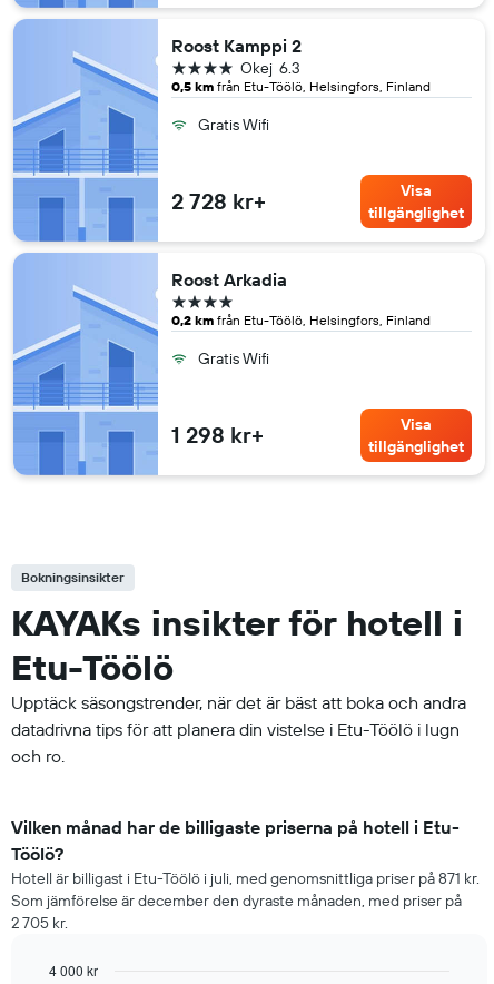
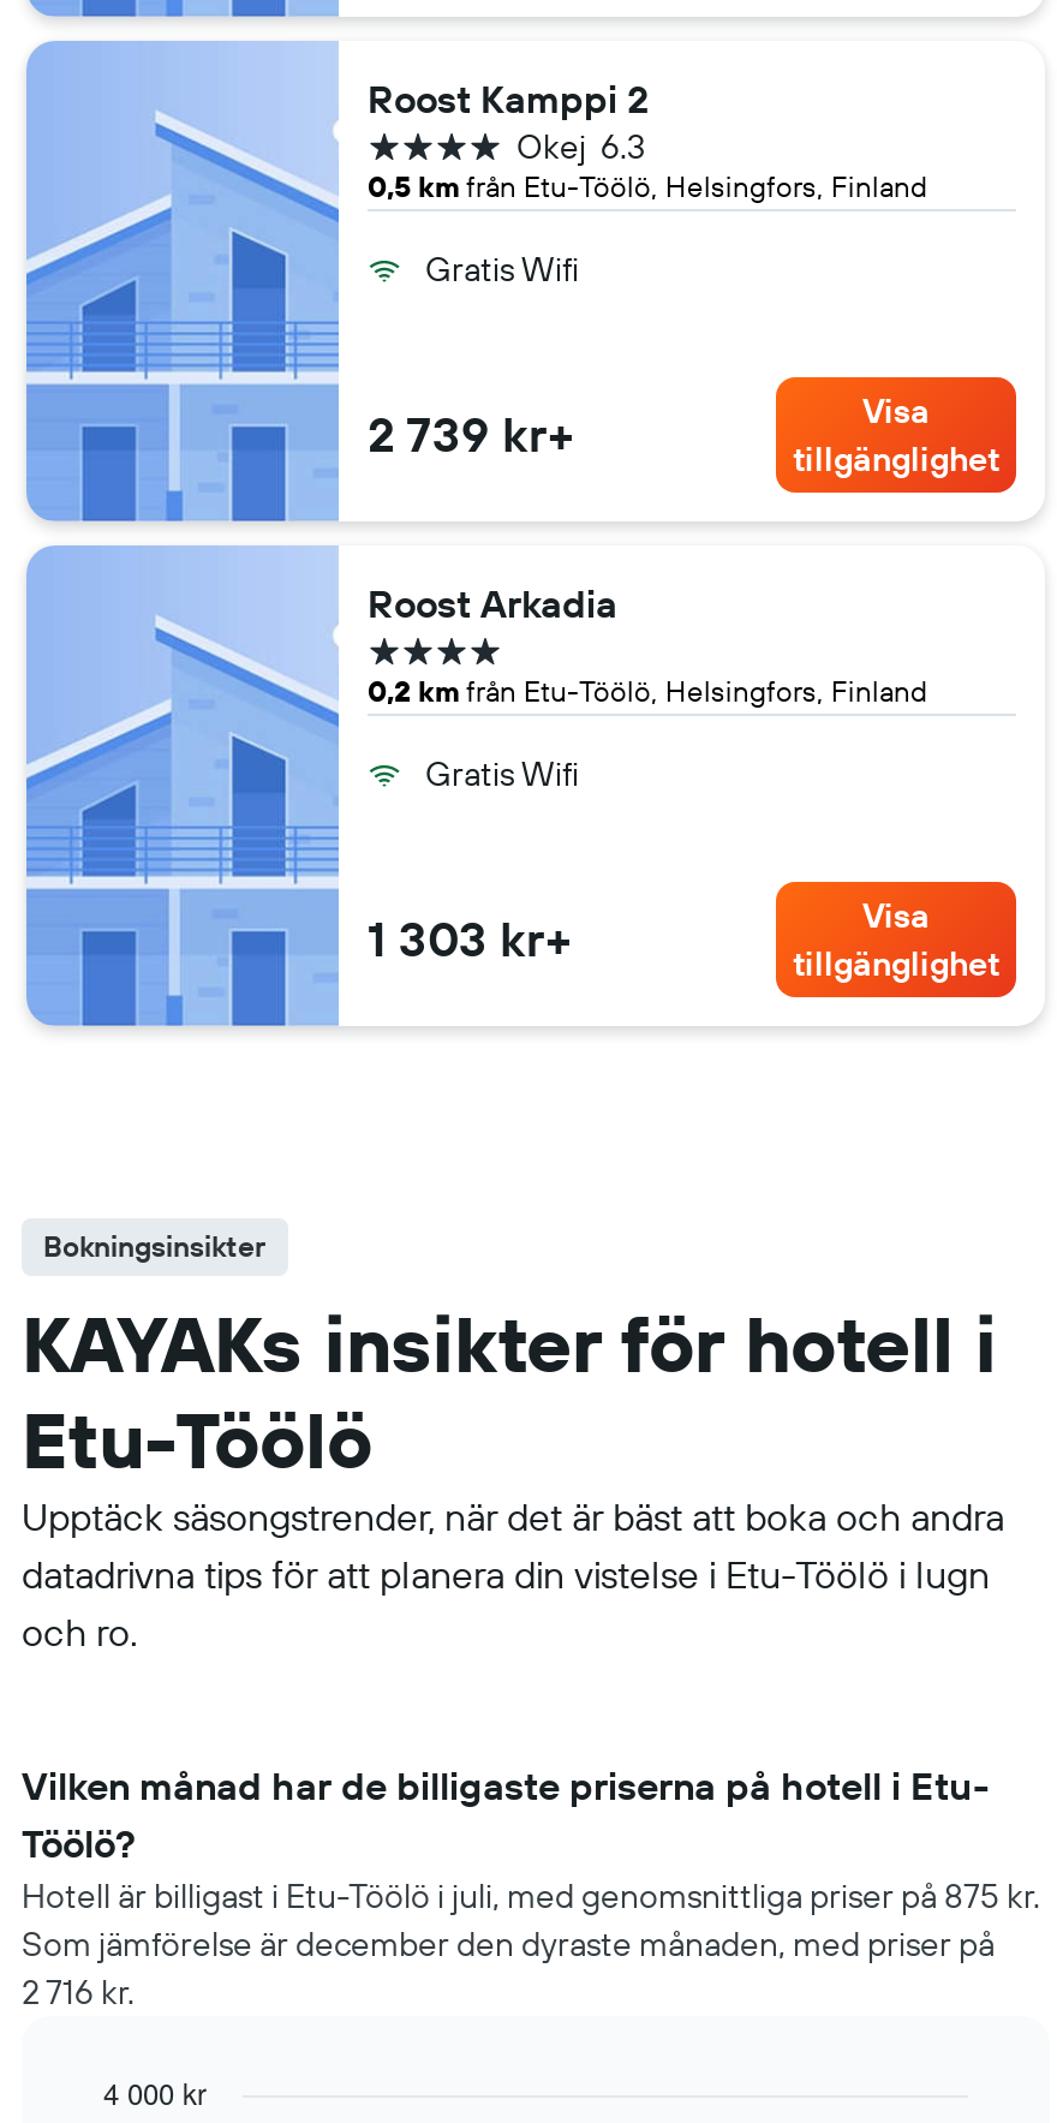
[171,187,266,215] 2 728 kr+ -> [368,404,574,464] 2 739 kr+
[171,421,264,449] 1 298 kr+ -> [368,908,572,968] 1 303 kr+
[11,868,480,888] Hotell är billigast i Etu-Töölö i juli, med genomsnittliga priser på 871 kr. -> [22,1874,1040,1918] Hotell är billigast i Etu-Töölö i juli, med genomsnittliga priser på 875 kr.
[11,913,68,933] 2 705 kr. -> [22,1970,135,2014] 2 716 kr.

